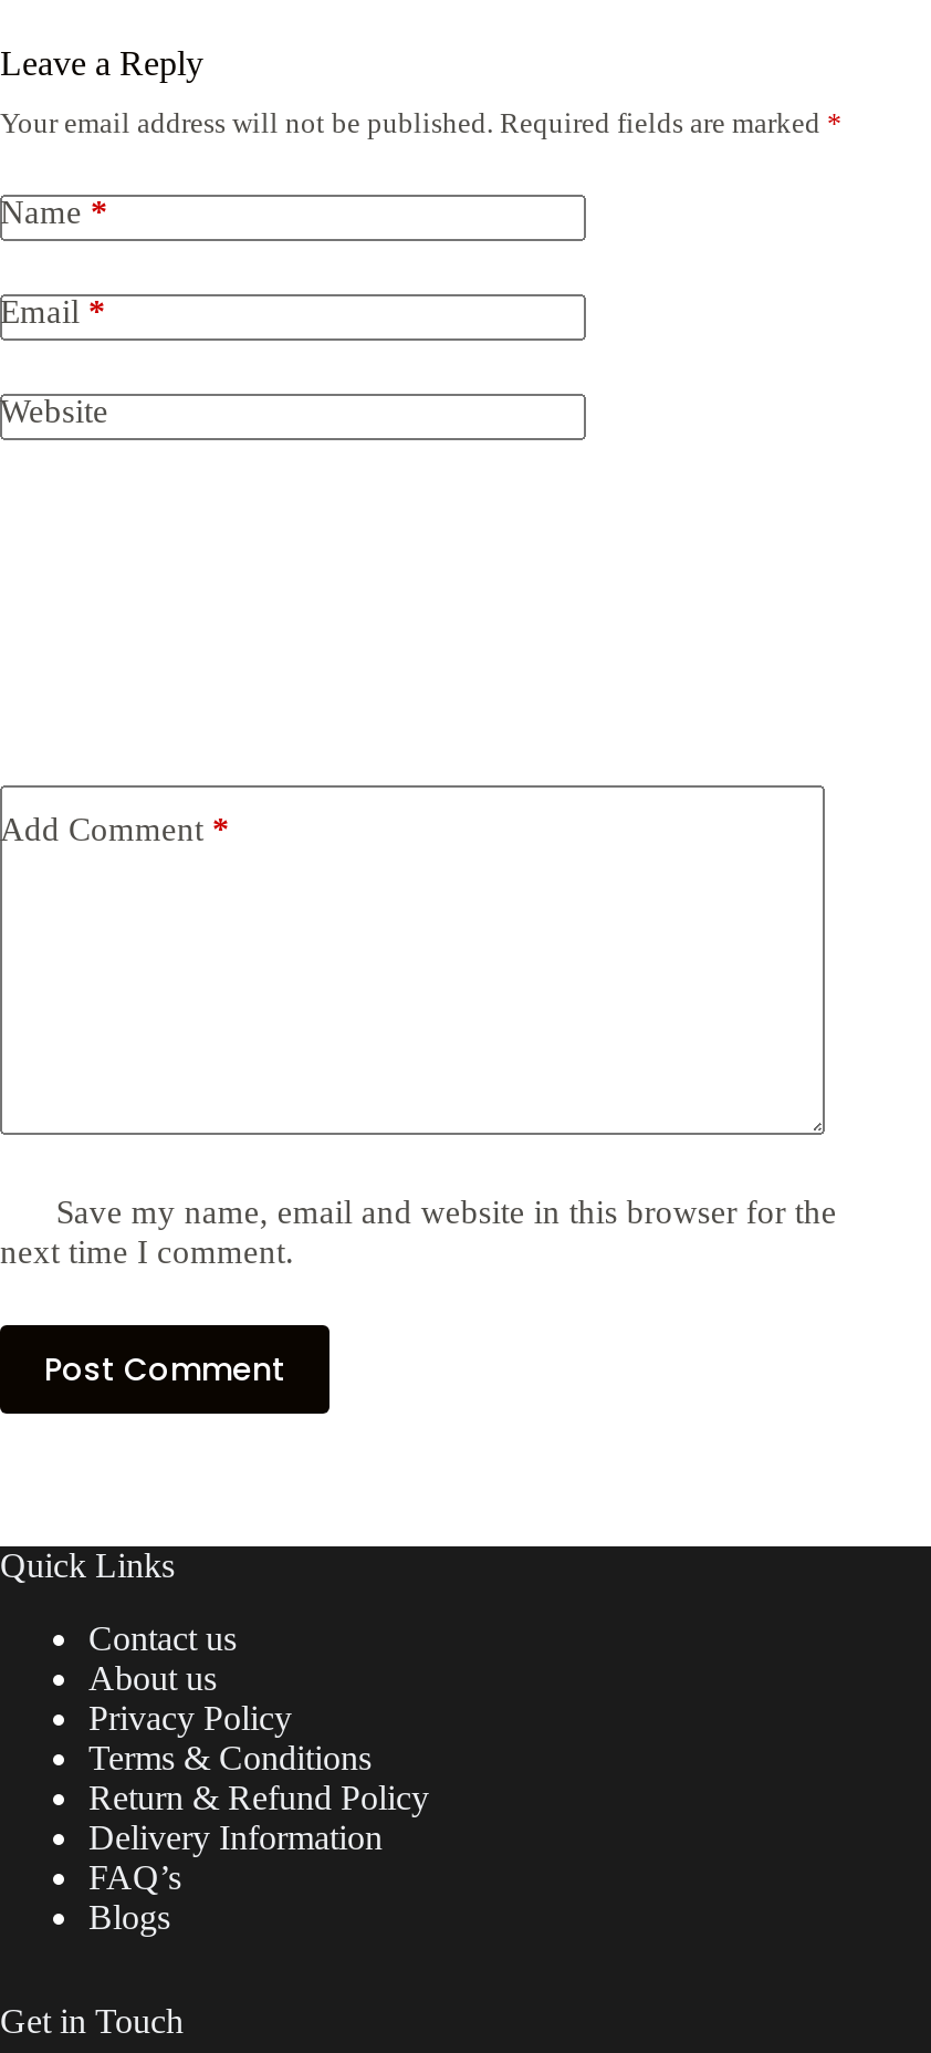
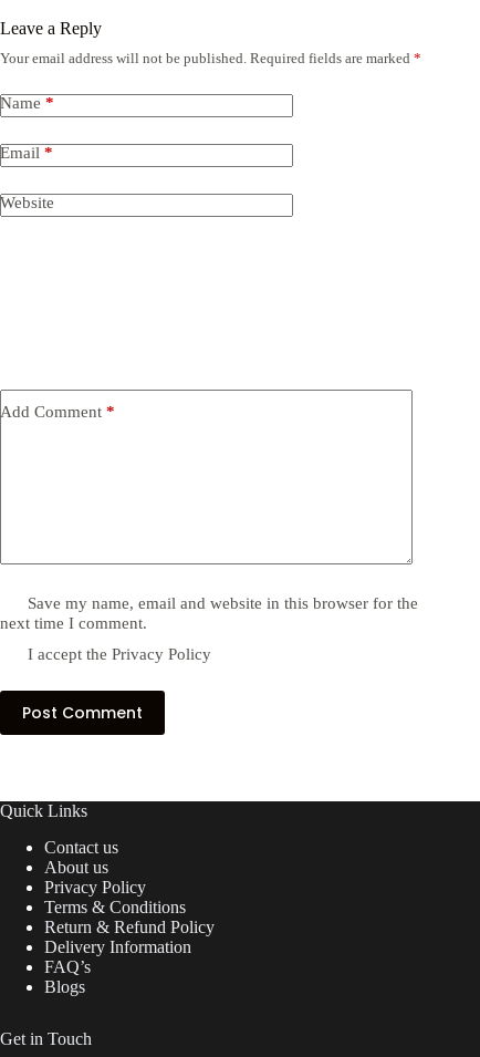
none -> [28,645,212,663] I accept the Privacy Policy

